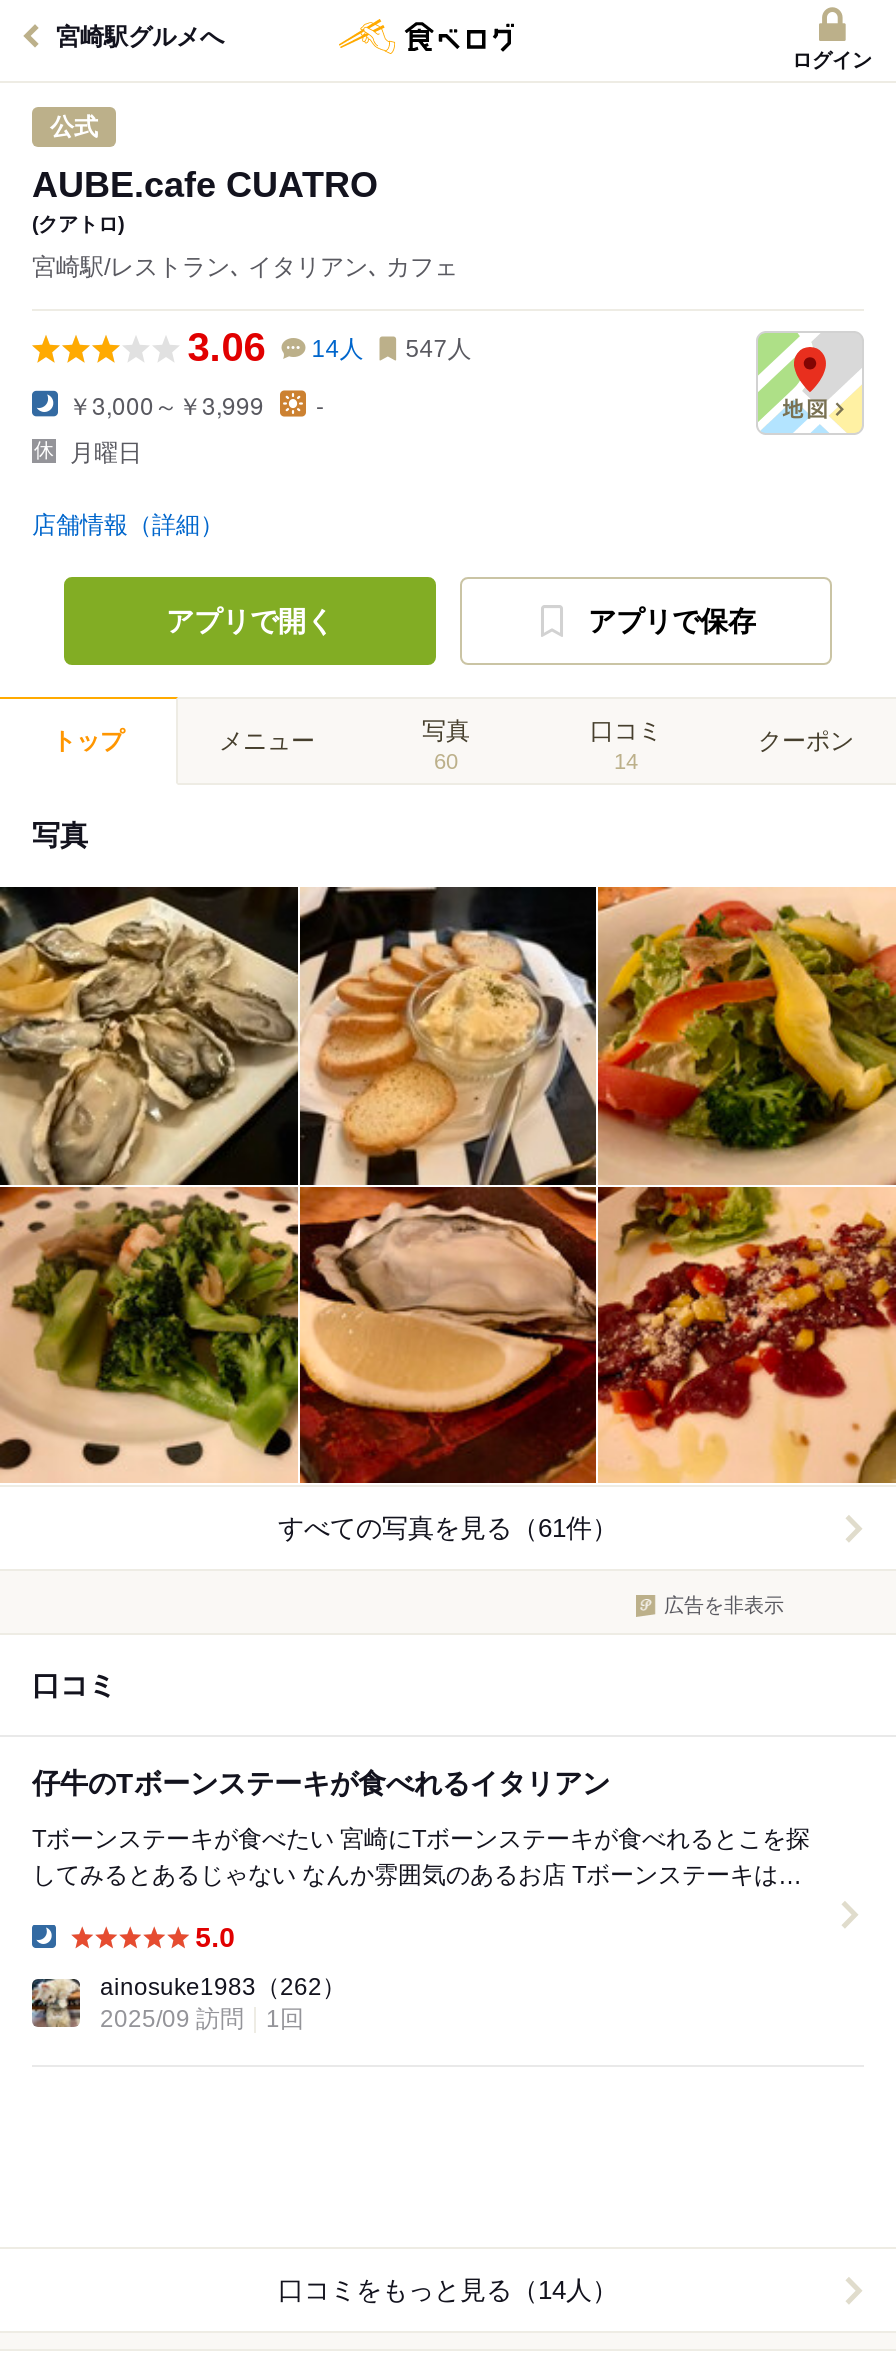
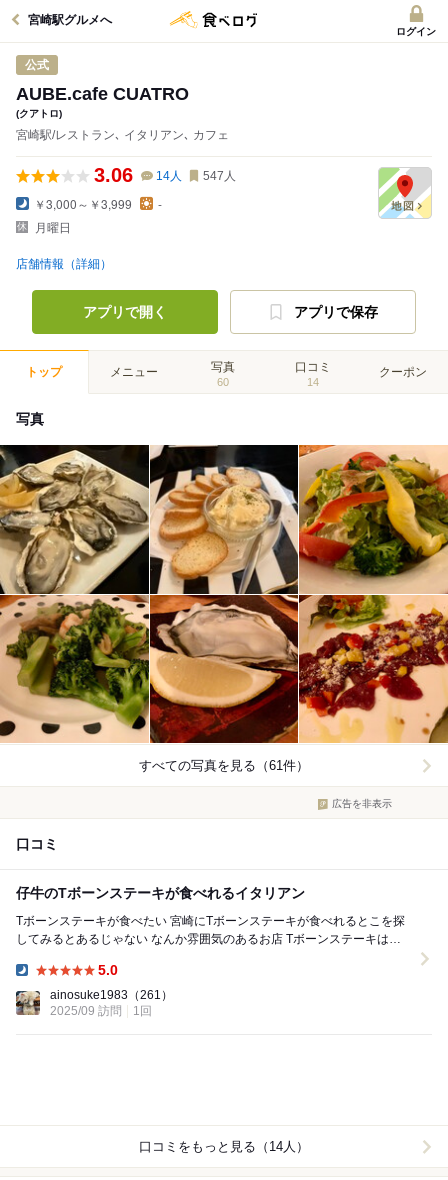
[100,1974,346,2002] ainosuke1983（262） -> [50,988,173,1002] ainosuke1983（261）

